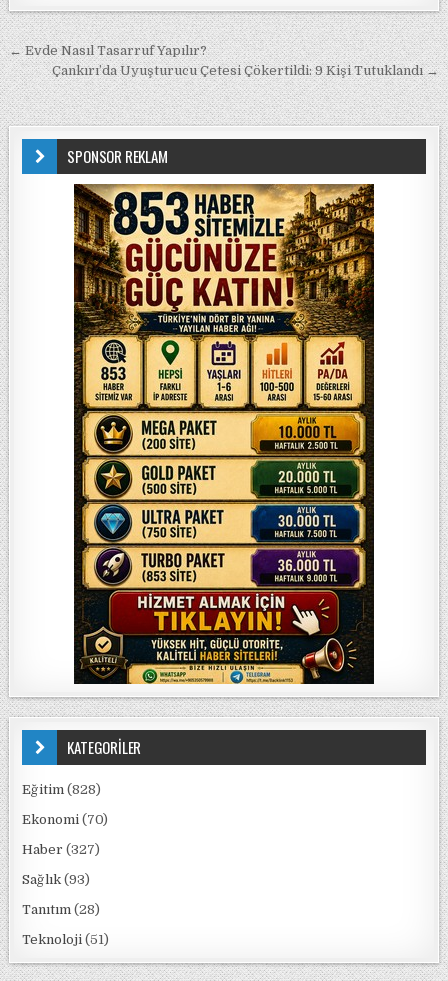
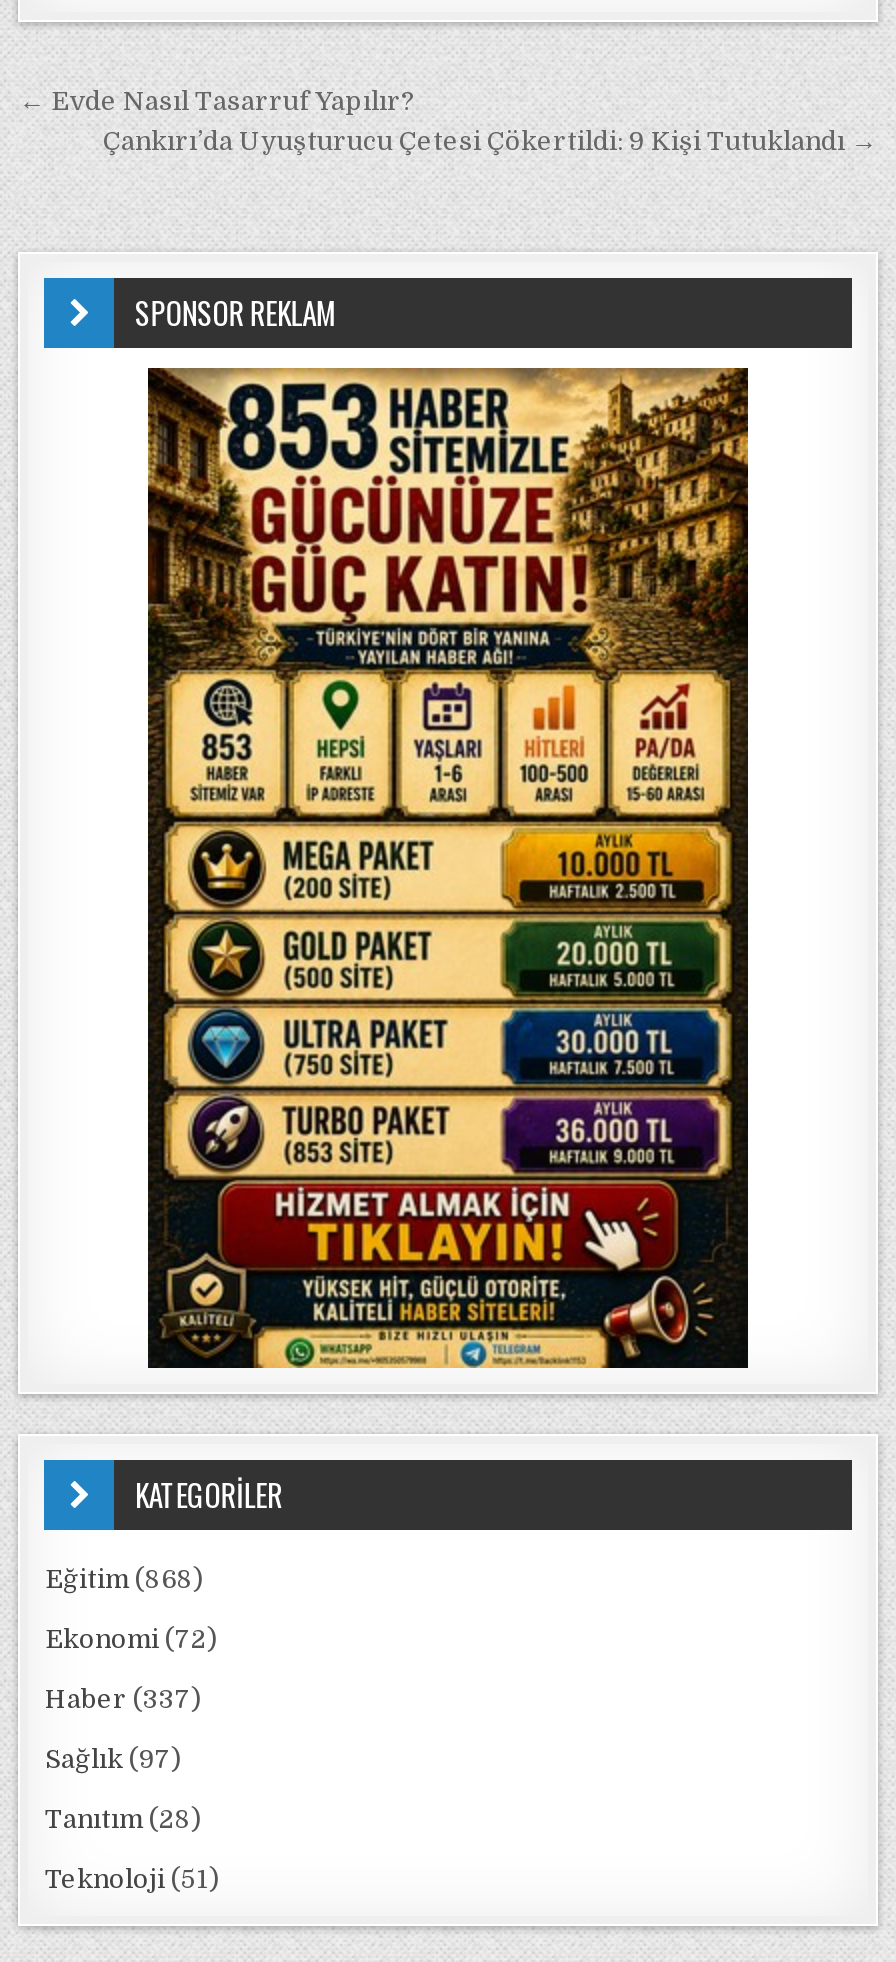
[22,782,101,797] Eğitim (828) -> [45,1564,203,1594] Eğitim (868)
[22,812,108,827] Ekonomi (70) -> [45,1624,217,1654] Ekonomi (72)
[22,842,100,857] Haber (327) -> [45,1684,201,1714] Haber (337)
[22,872,90,887] Sağlık (93) -> [45,1744,181,1774] Sağlık (97)

